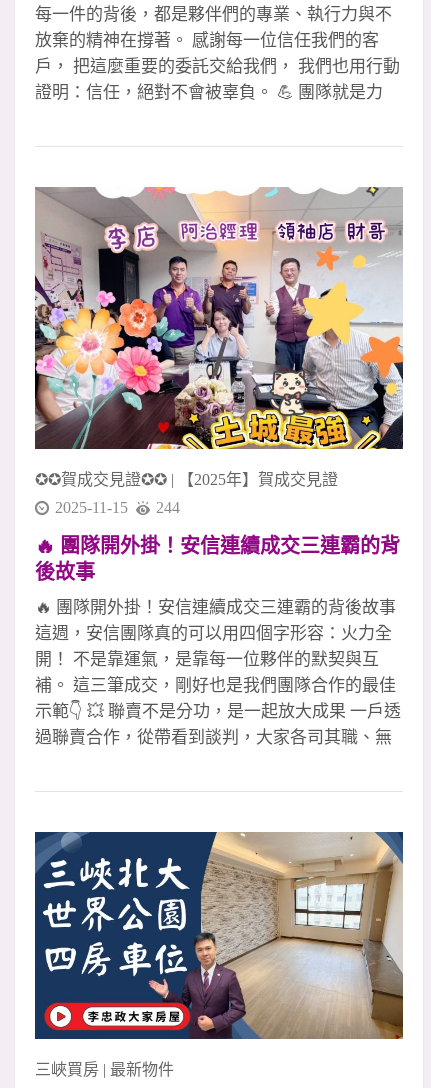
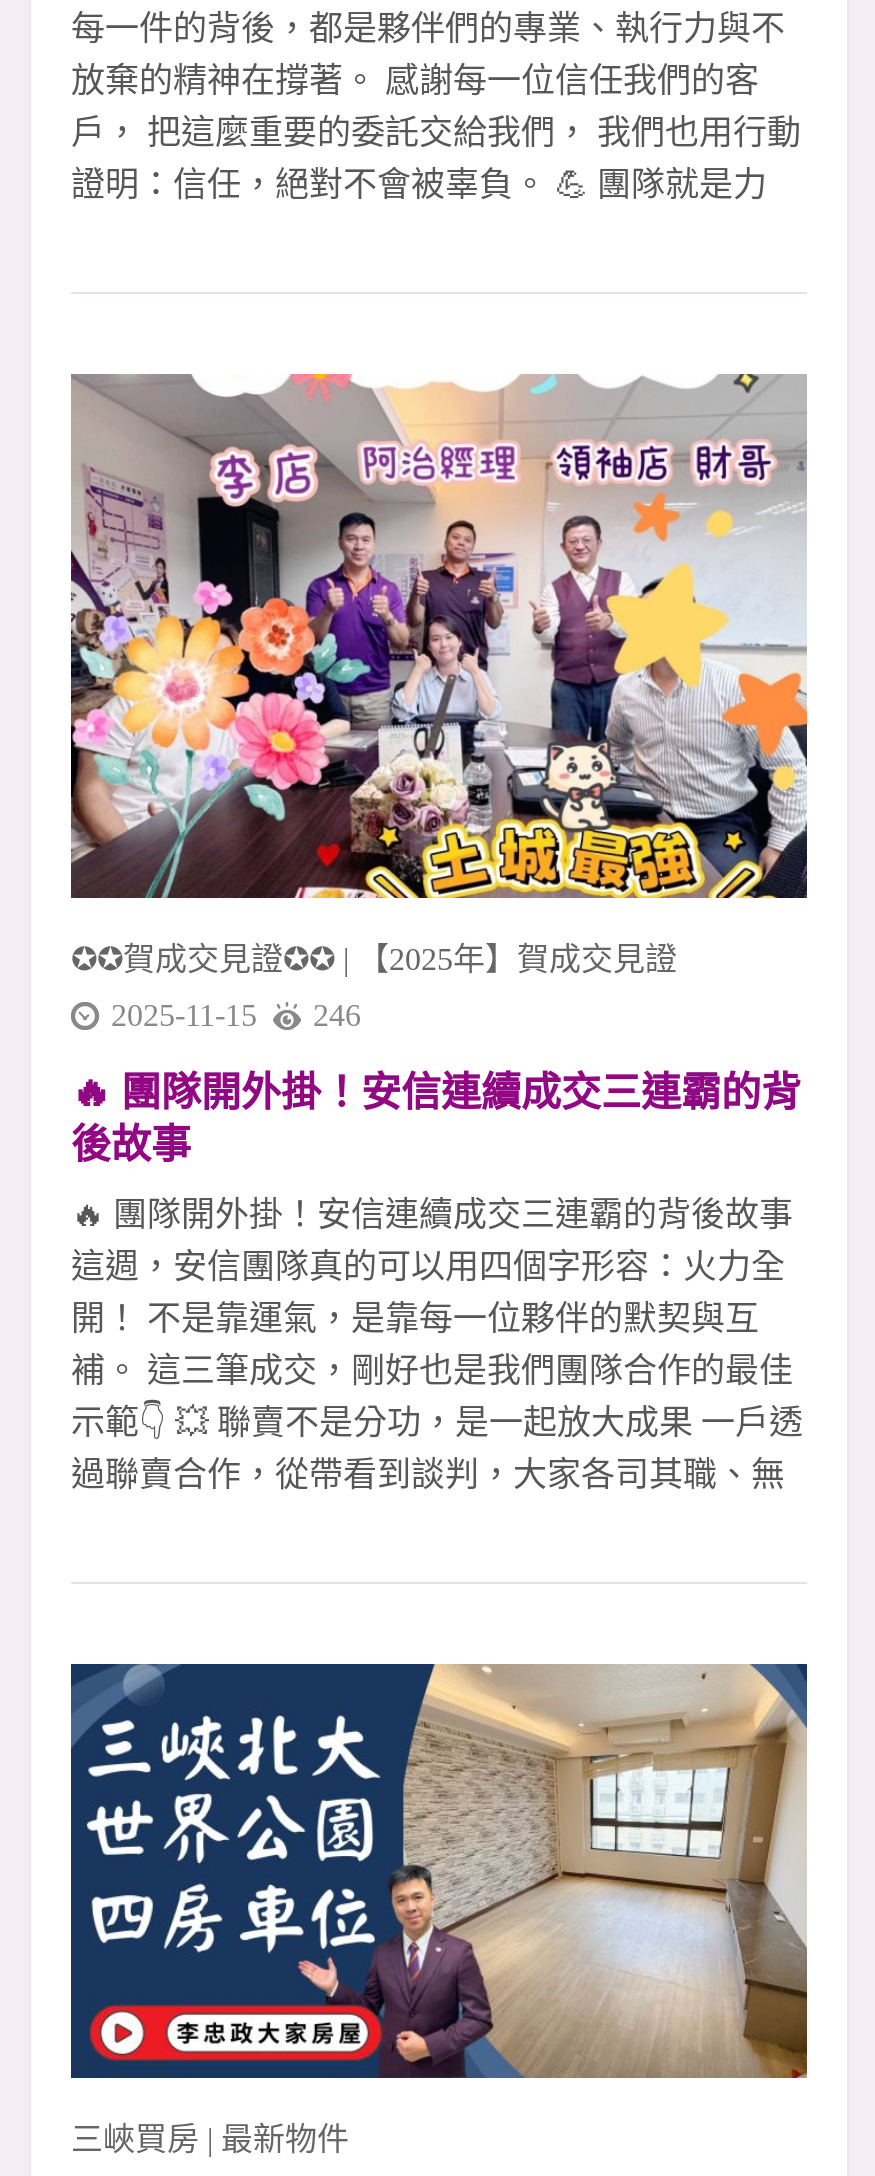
[55,499,180,516] 2025-11-15 244 -> [111,999,361,1033] 2025-11-15 246

